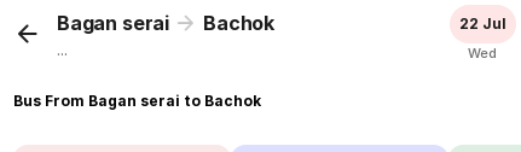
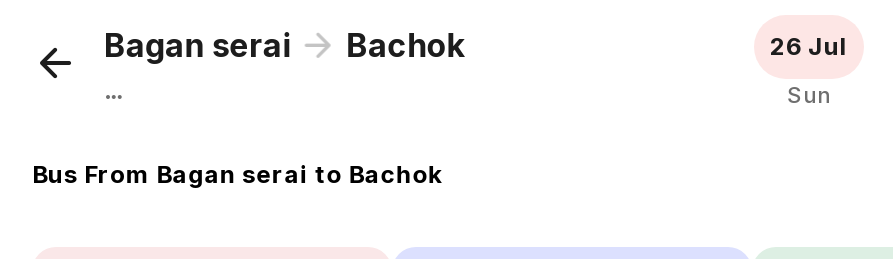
[459,14,506,33] 22 Jul -> [770,31,848,61] 26 Jul
[468,45,497,62] Wed -> [787,81,831,109] Sun

